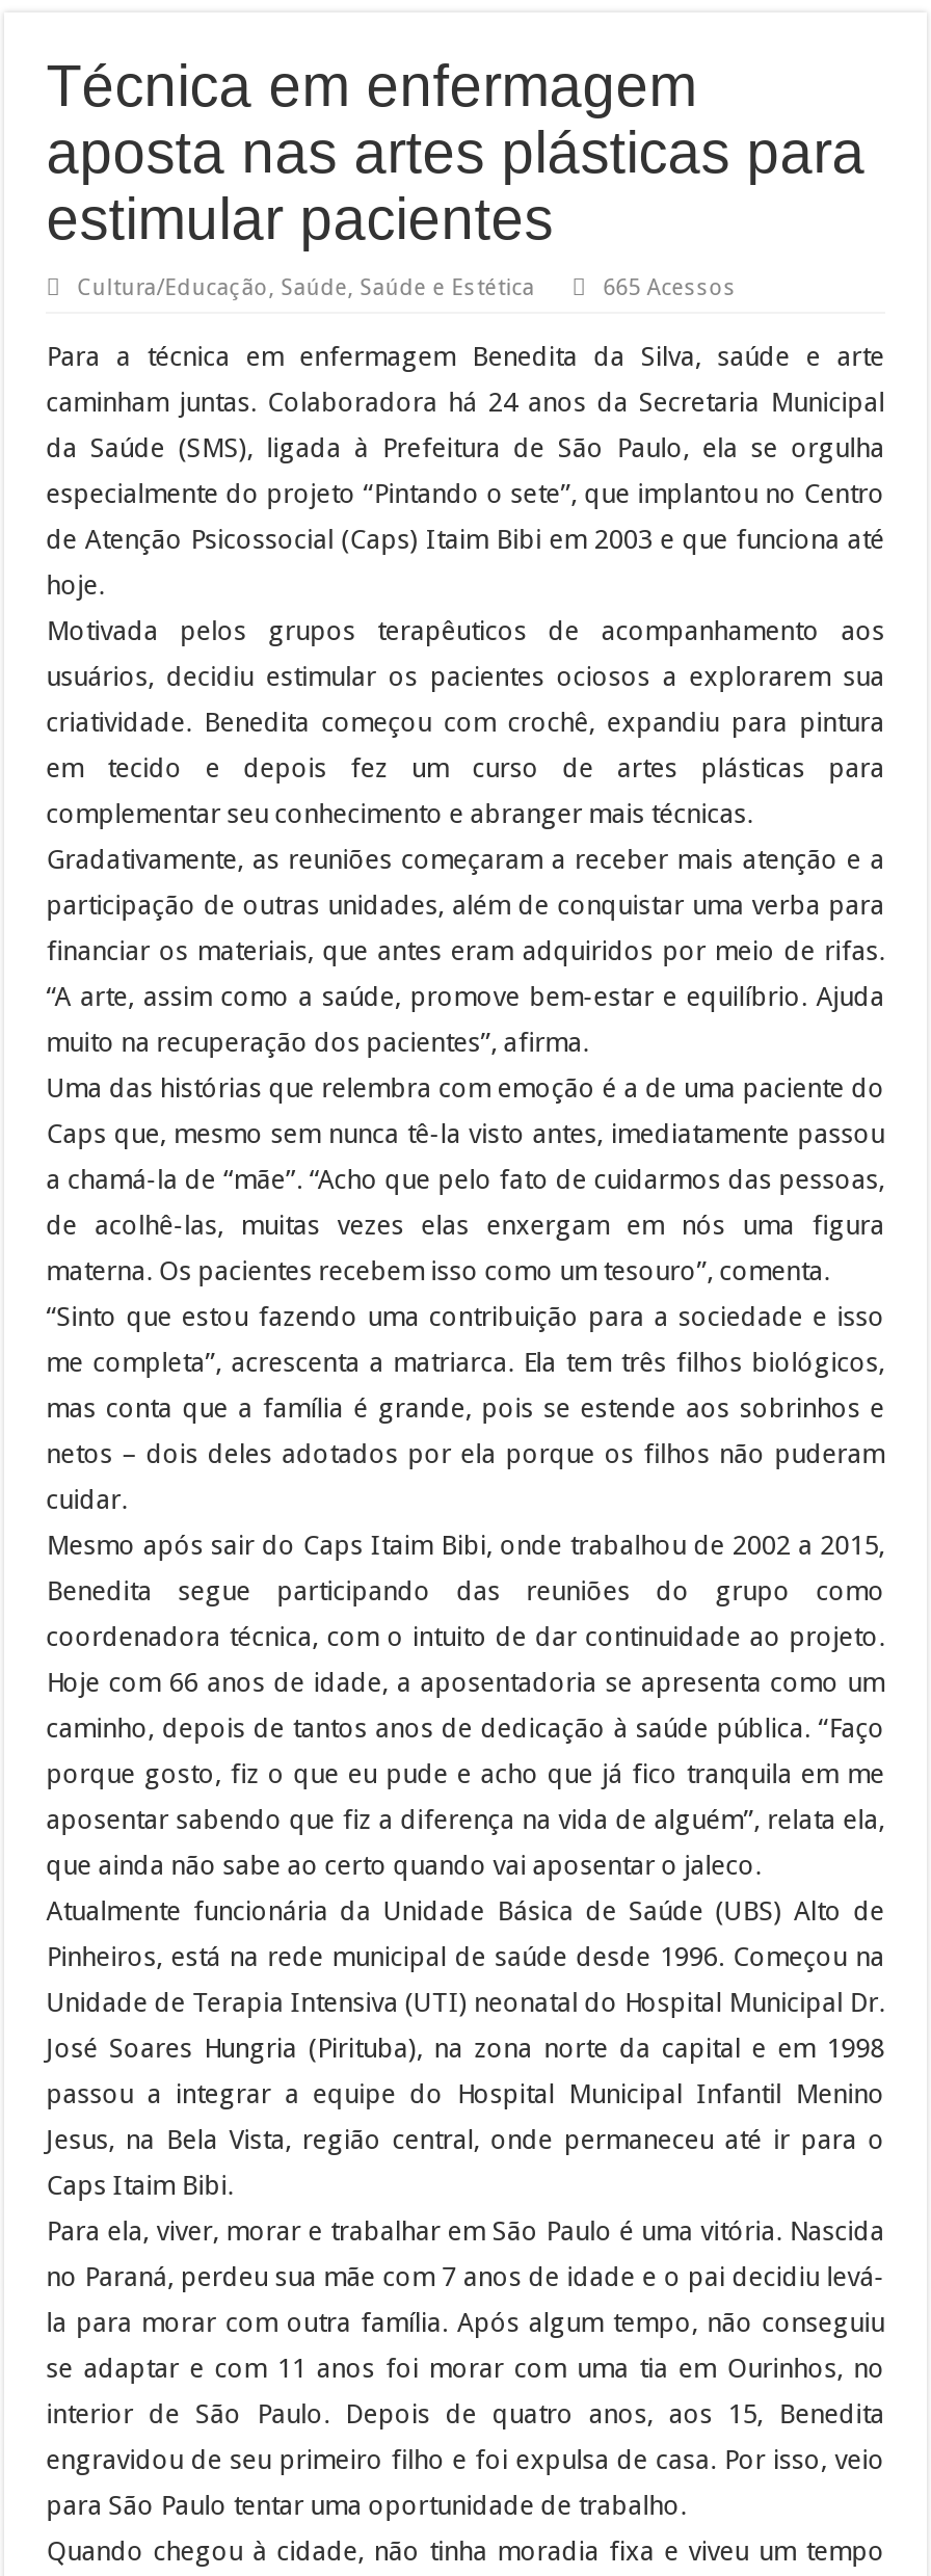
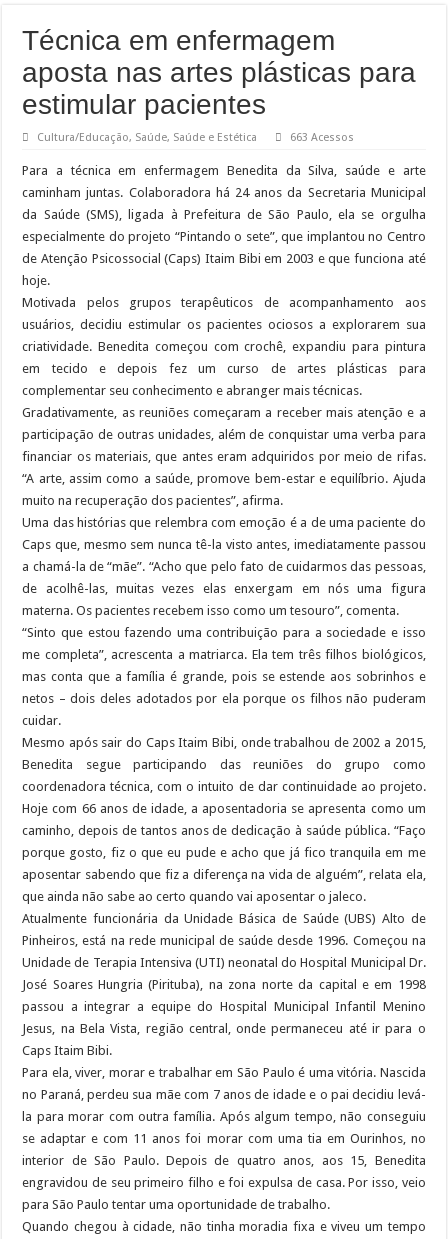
[603,274,736,301] 665 Acessos -> [290,131,354,144] 663 Acessos

